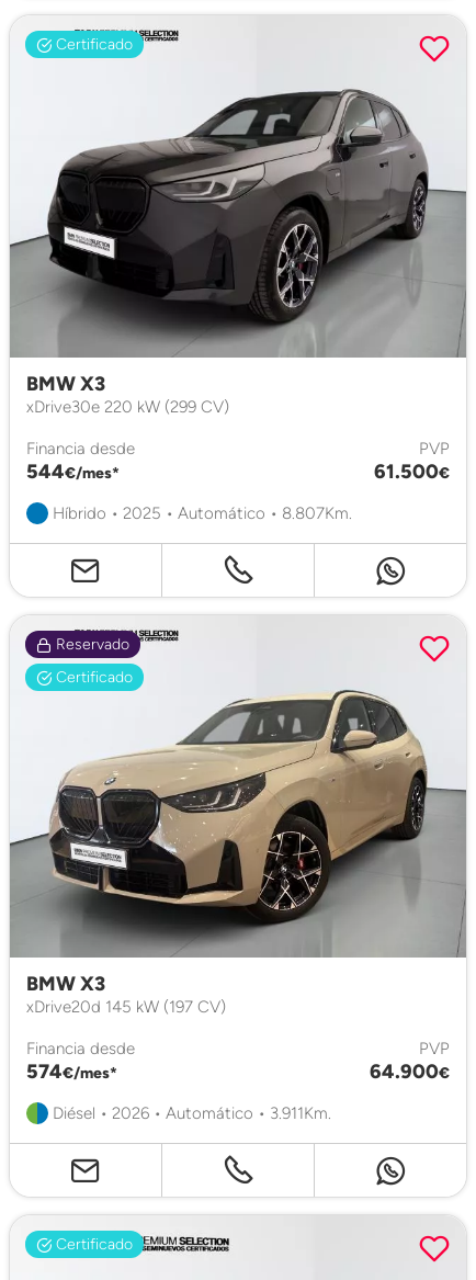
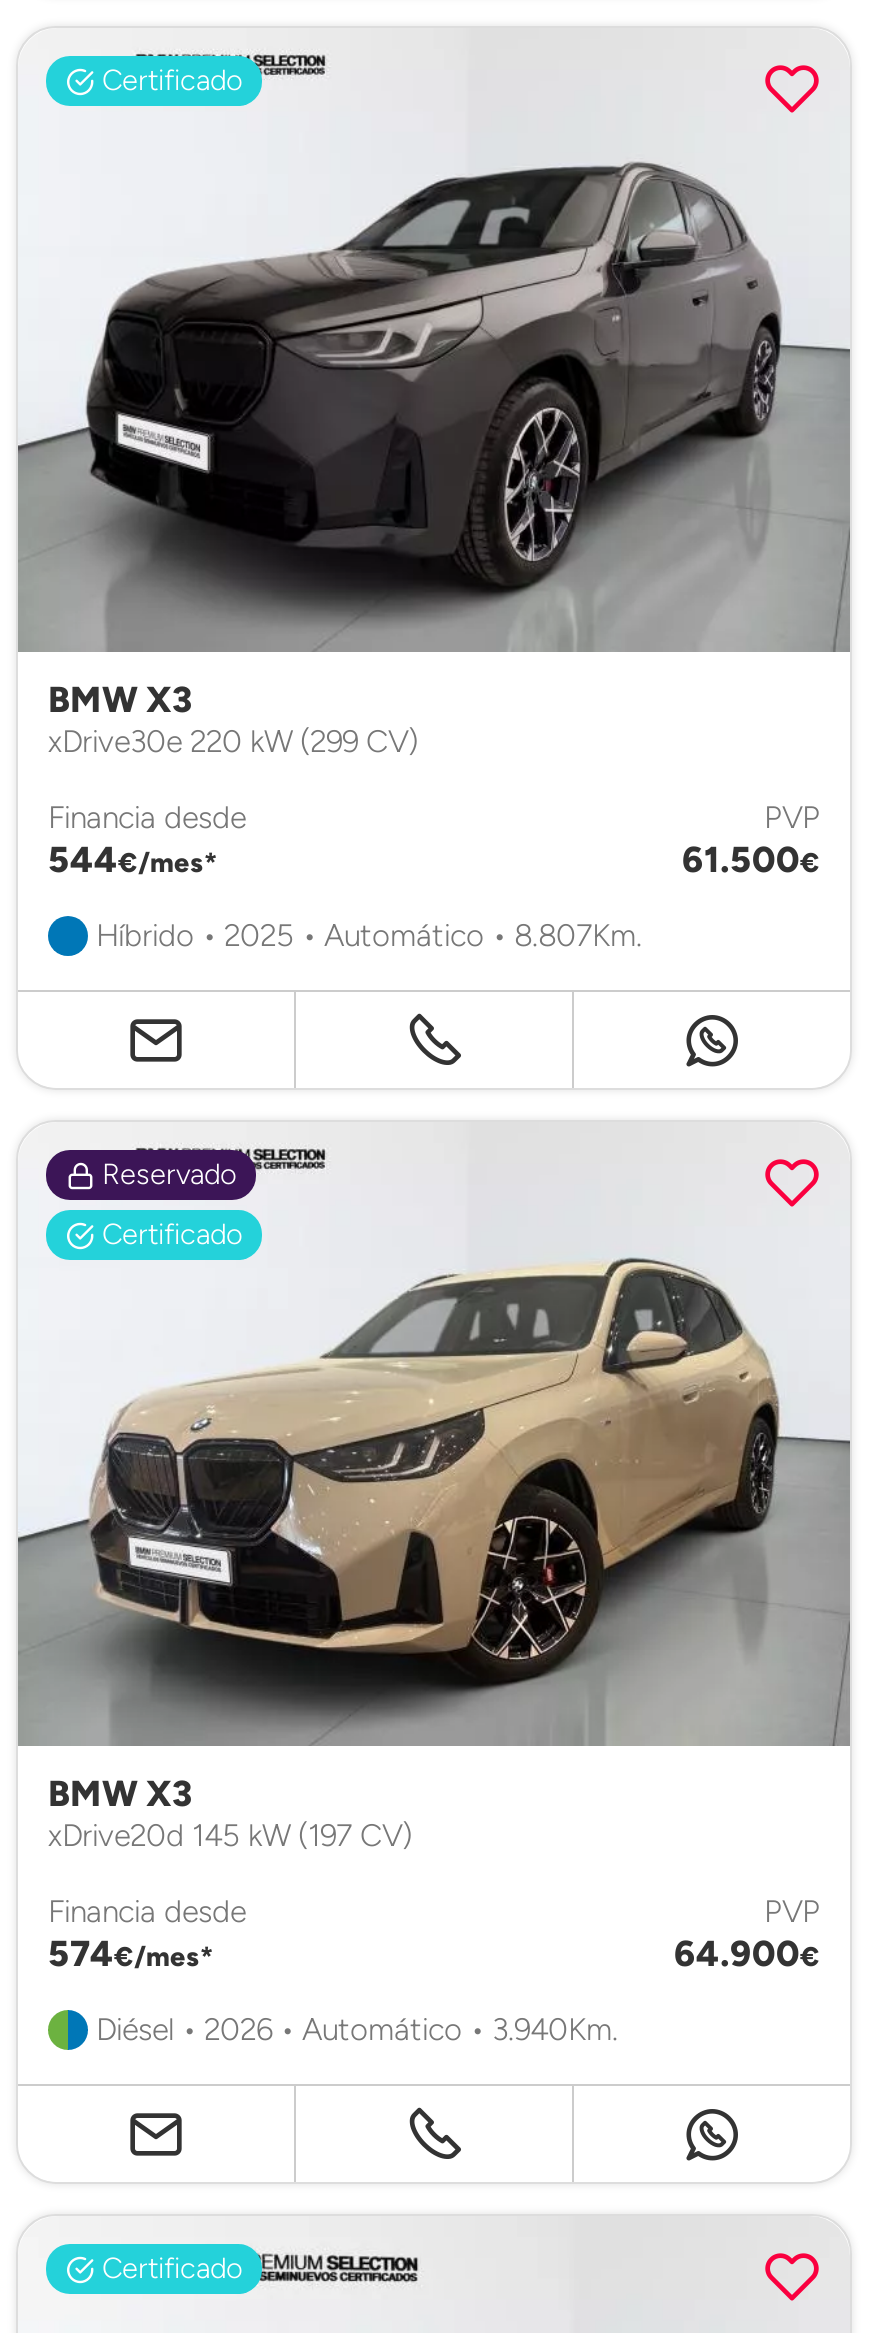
[48,1102,331,1123] Diésel • 2026 • Automático • 3.911Km. -> [88,2010,618,2048] Diésel • 2026 • Automático • 3.940Km.

